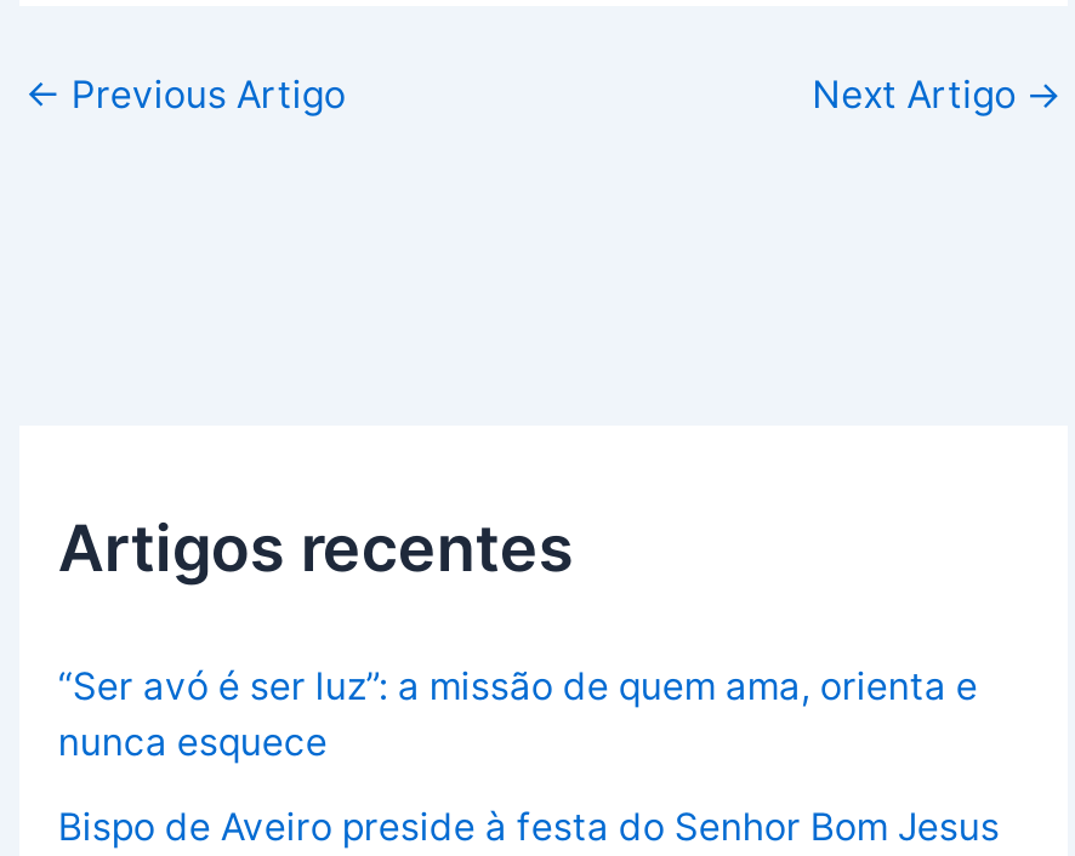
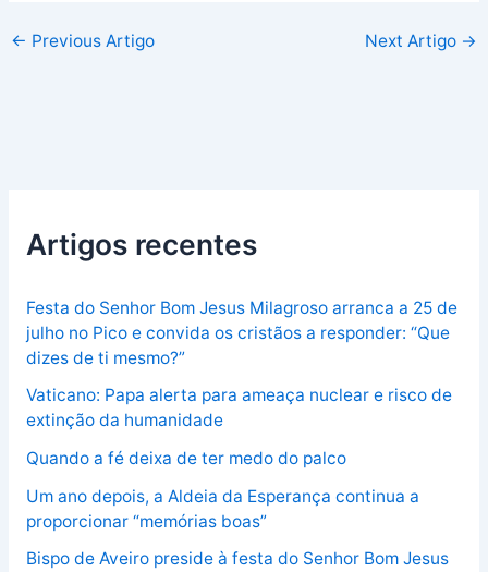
[58,663,978,765] “Ser avó é ser luz”: a missão de quem ama, orienta e | nunca esquece -> [26,297,457,531] Festa do Senhor Bom Jesus Milagroso arranca a 25 de | julho no Pico e convida os cristãos a responder: “Que | dizes de ti mesmo?” | Vaticano: Papa alerta para ameaça nuclear e risco de | extinção da humanidade | Quando a fé deixa de ter medo do palco | Um ano depois, a Aldeia da Esperança continua a | proporcionar “memórias boas”

